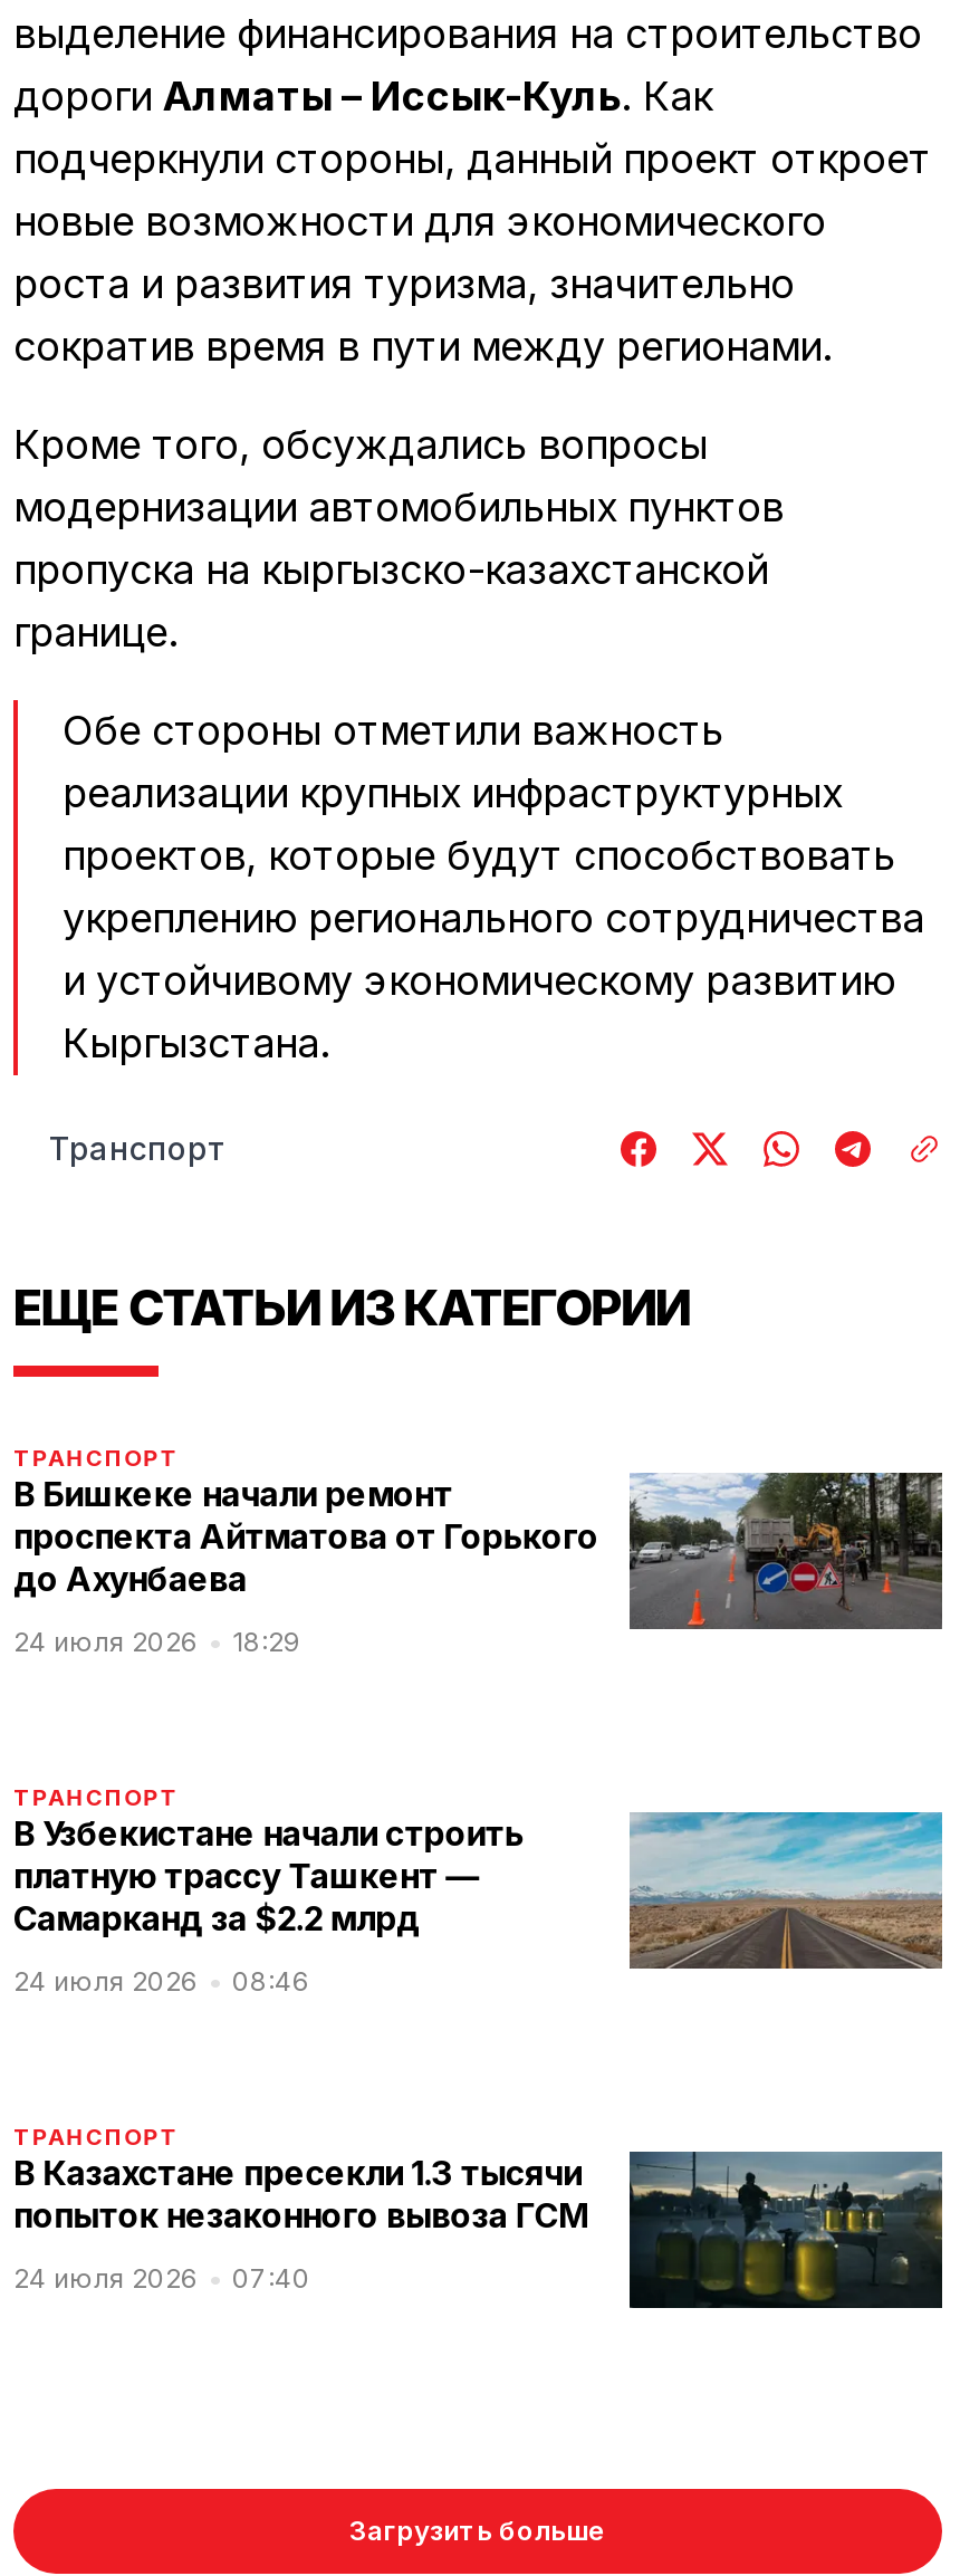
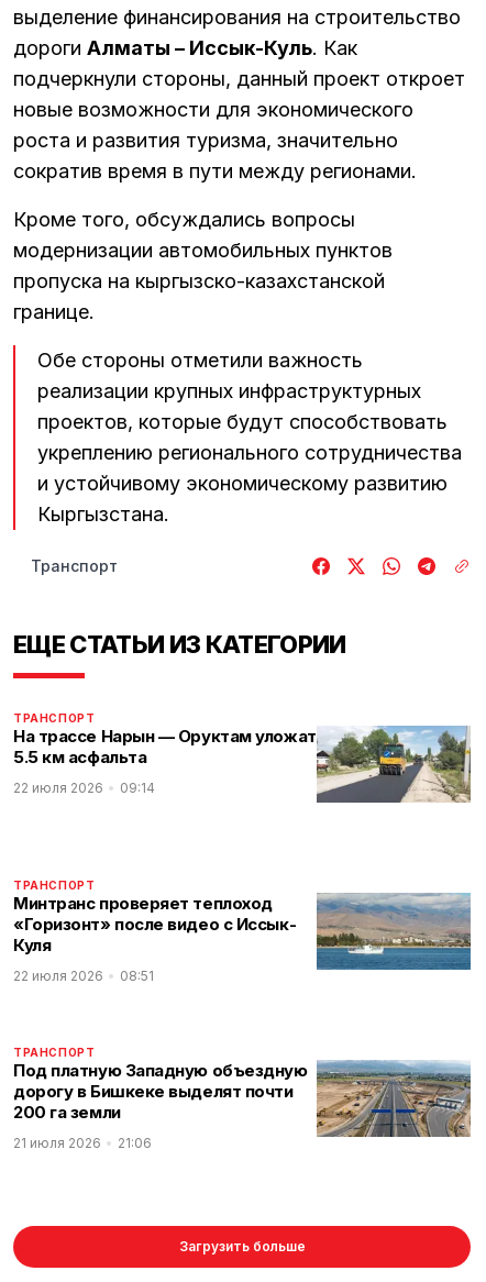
[13,1471,944,1631] [image] | В Бишкеке начали ремонт | проспекта Айтматова от Горького | до Ахунбаева -> [13,726,472,803] [image] | На трассе Нарын — Оруктам уложат | 5.5 км асфальта
[13,1625,301,1658] 24 июля 2026 | 18:29 -> [13,780,155,796] 22 июля 2026 | 09:14
[13,1812,523,1940] В Узбекистане начали строить | платную трассу Ташкент — | Самарканд за $2.2 млрд -> [13,893,296,955] Минтранс проверяет теплоход | «Горизонт» после видео с Иссык- | Куля
[627,1810,944,1971] [image] -> [317,893,472,971] [image]
[13,1964,310,1998] 24 июля 2026 | 08:46 -> [13,968,154,984] 22 июля 2026 | 08:51
[13,2149,944,2310] [image] | В Казахстане пресекли 1.3 тысячи | попыток незаконного вывоза ГСМ -> [13,1060,472,1138] [image] | Под платную Западную объездную | дорогу в Бишкеке выделят почти | 200 га земли
[13,2261,310,2295] 24 июля 2026 | 07:40 -> [13,1135,152,1151] 21 июля 2026 | 21:06

